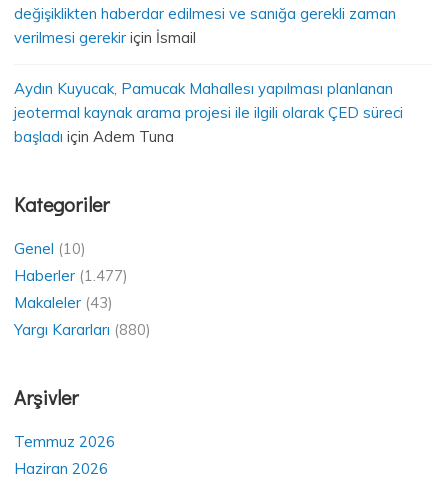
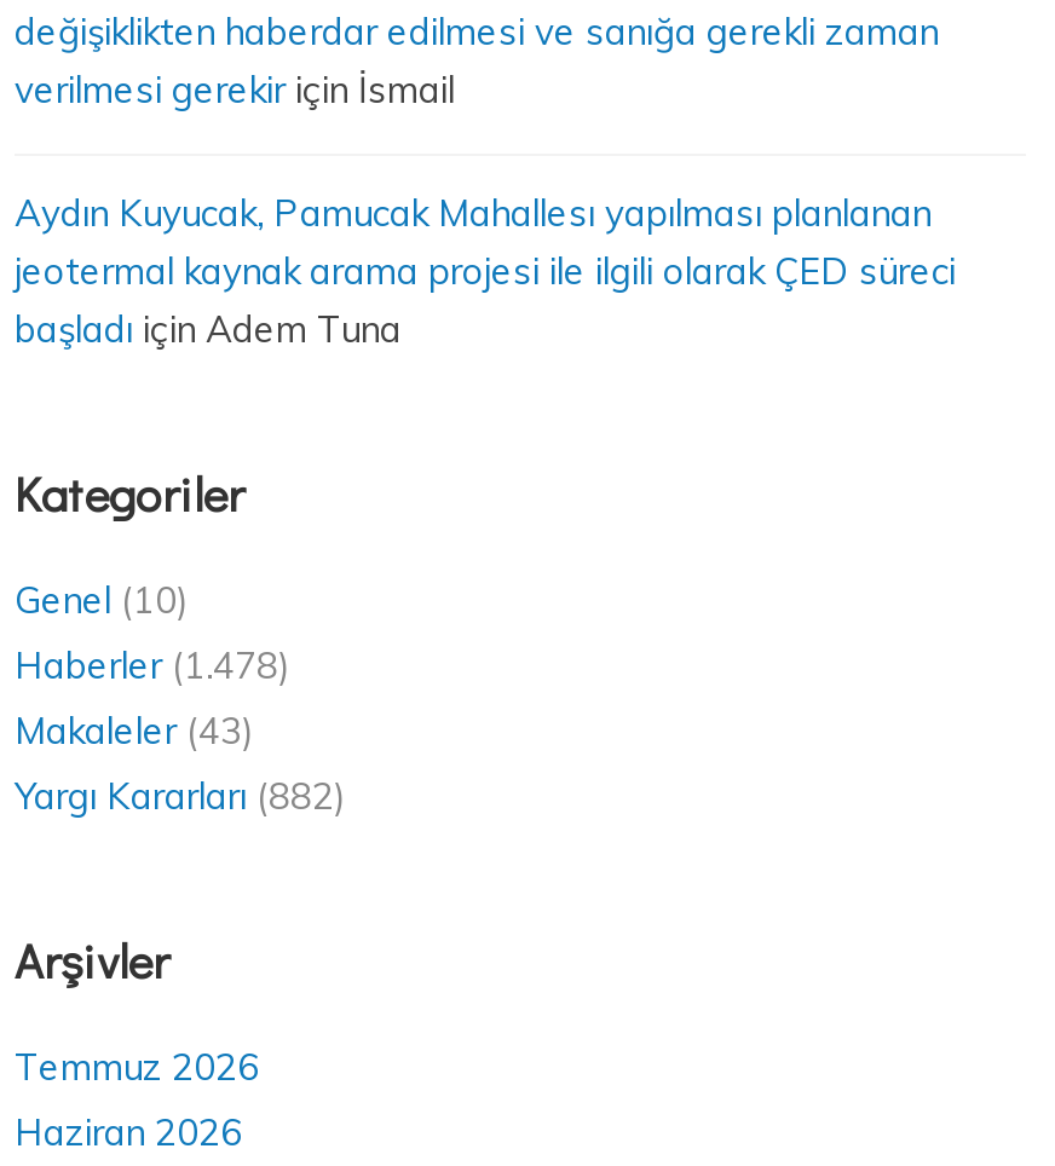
[14,266,128,285] Haberler (1.477) -> [15,643,290,689] Haberler (1.478)
[14,320,151,339] Yargı Kararları (880) -> [15,774,346,820] Yargı Kararları (882)

